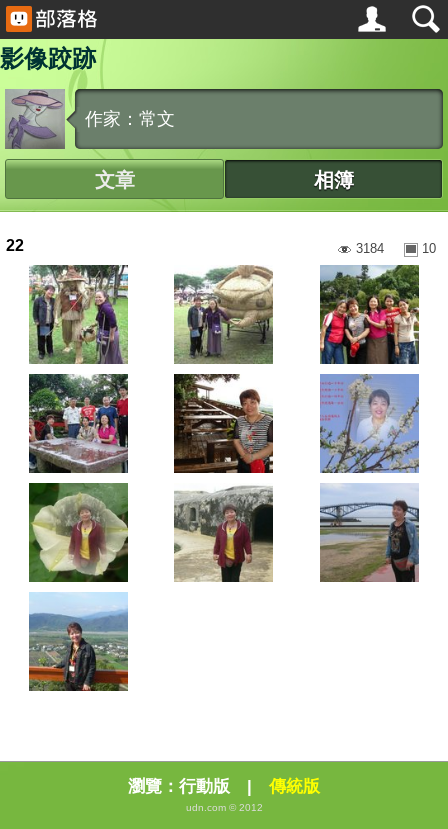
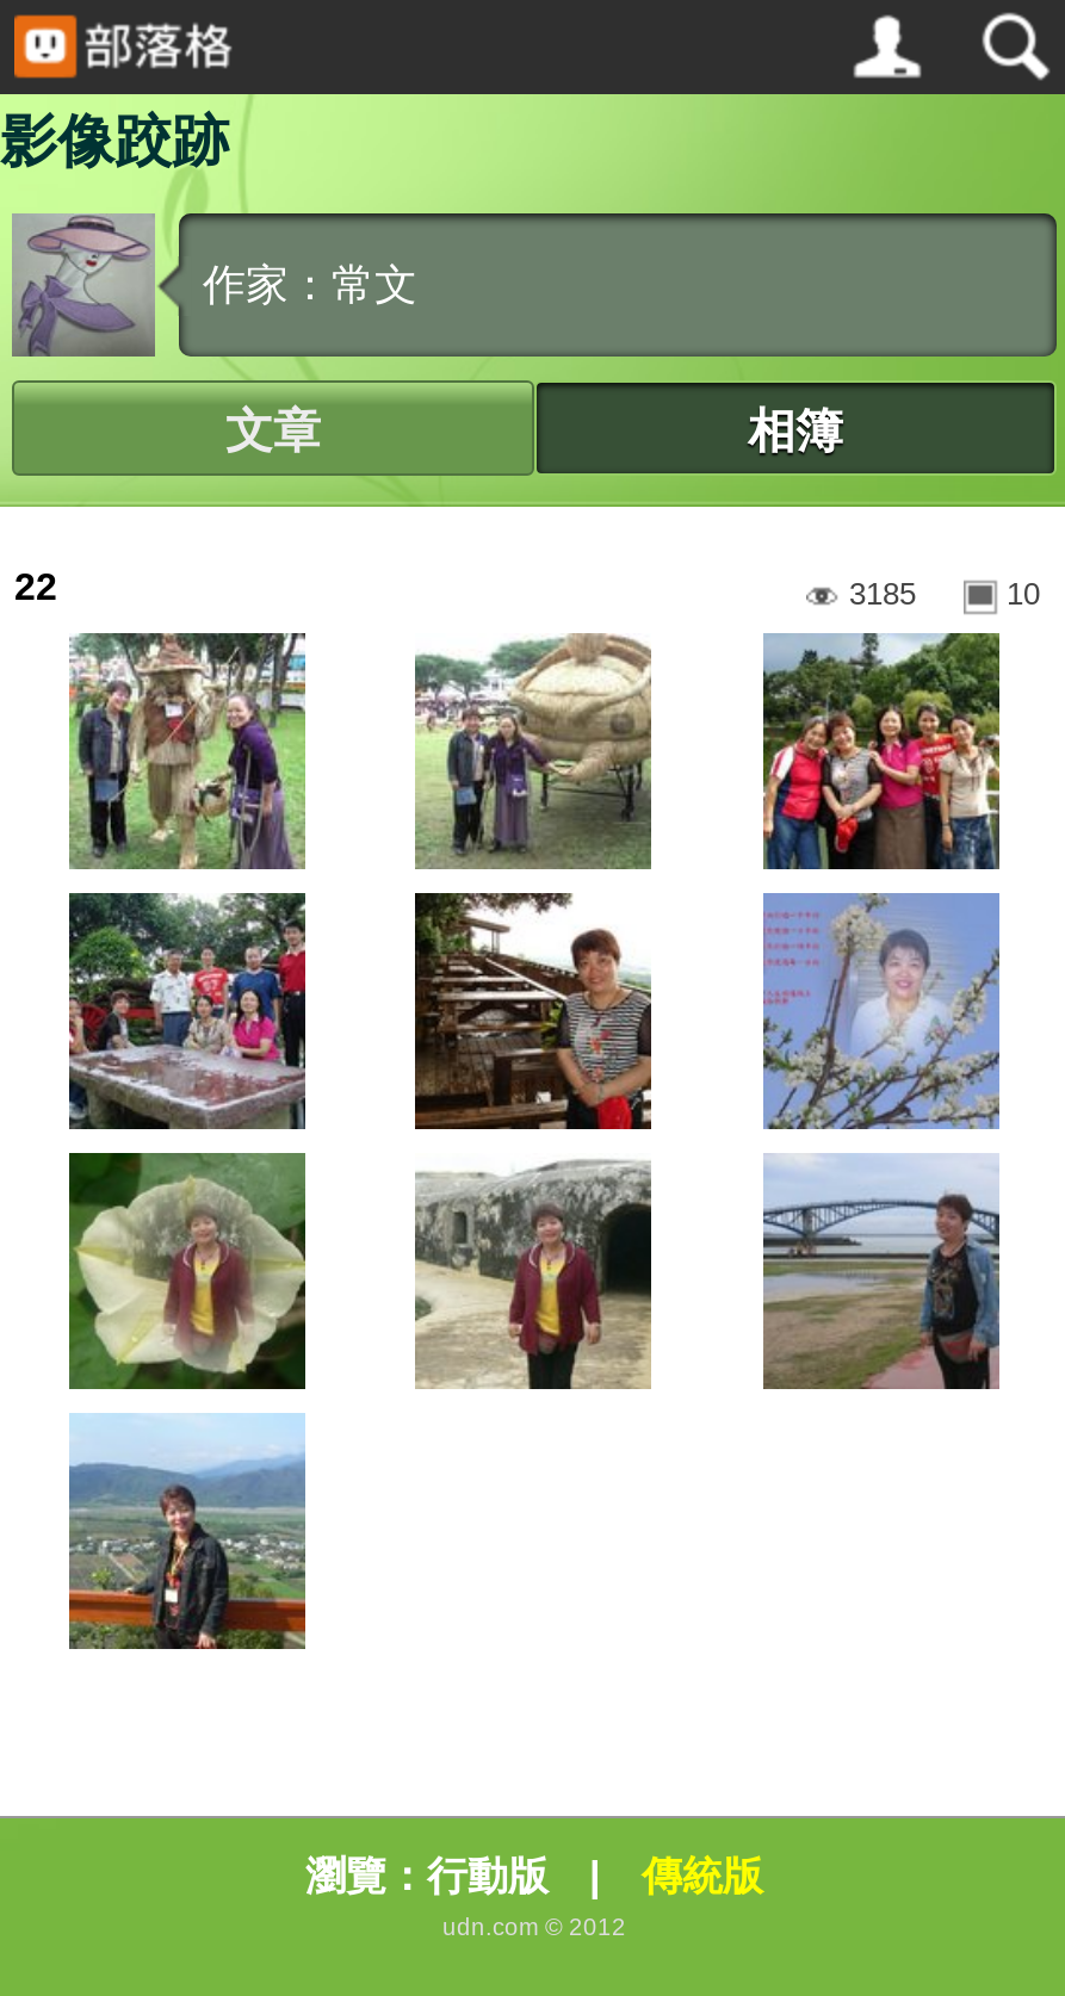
[356,241,384,256] 3184 -> [849,576,916,612] 3185

